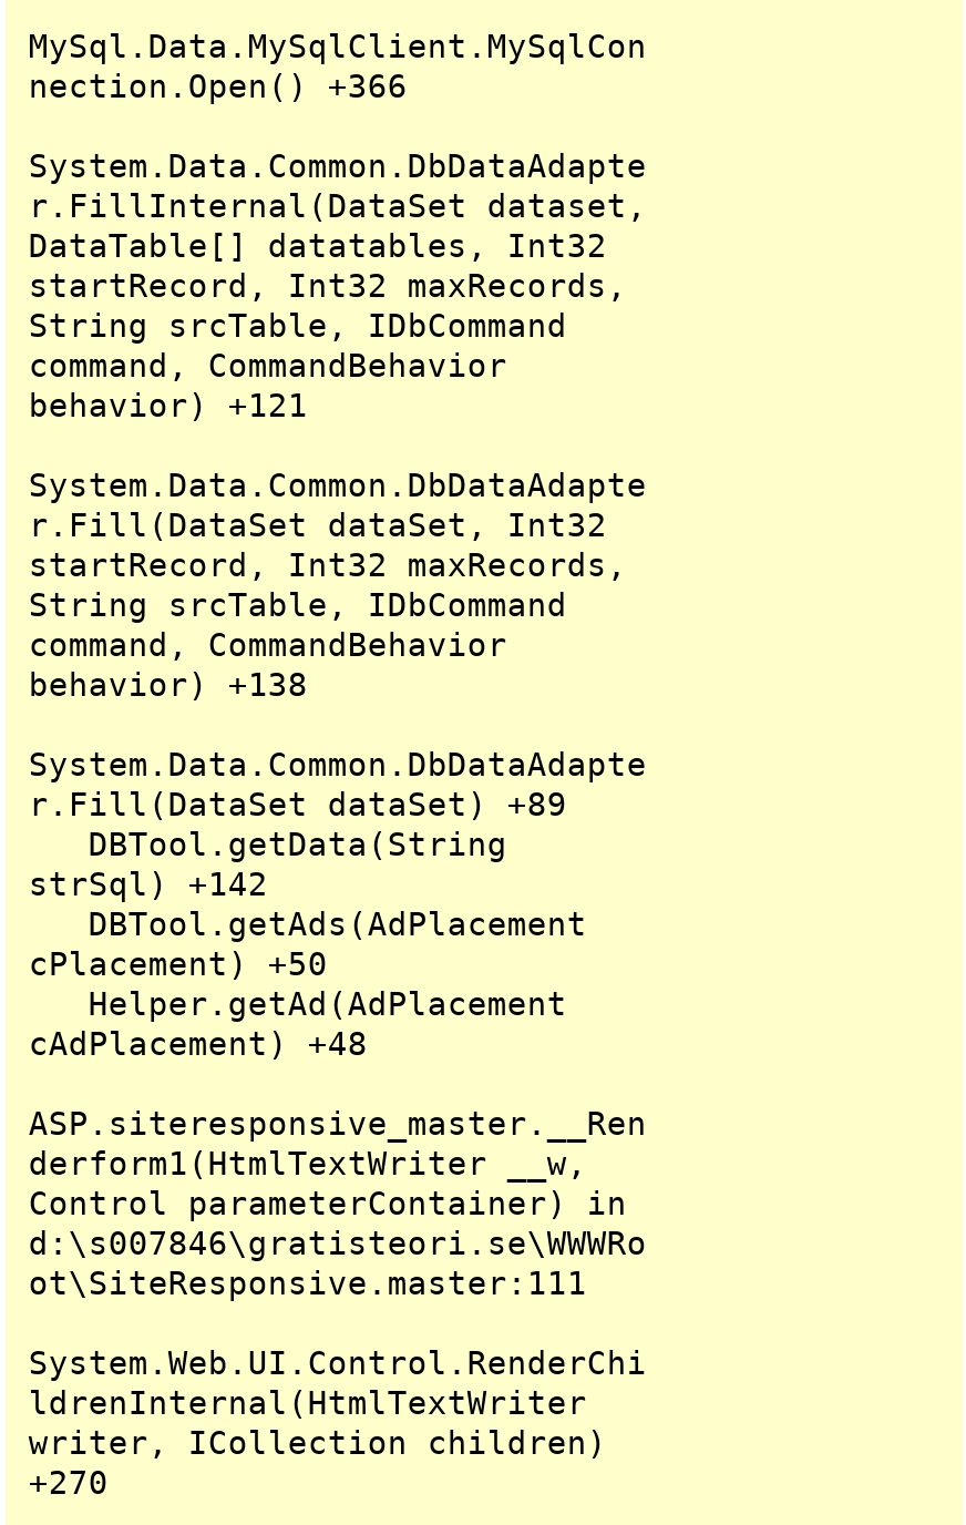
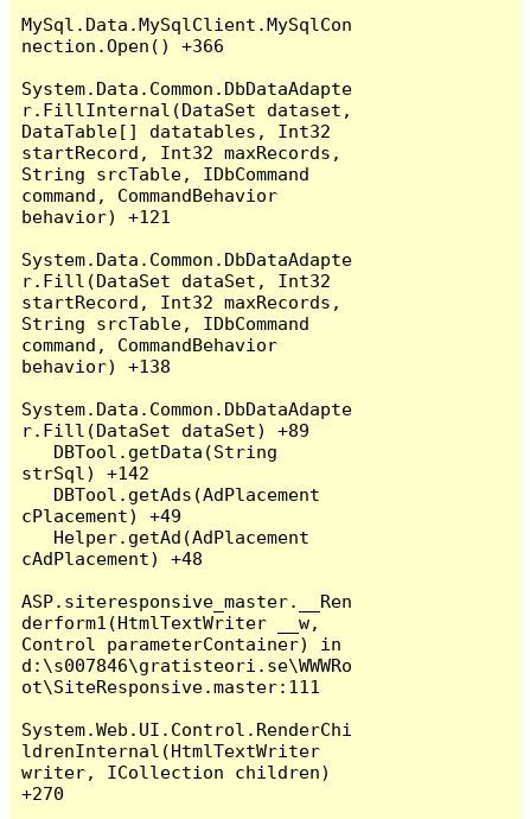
[28,944,327,982] cPlacement) +50 -> [22,506,182,526] cPlacement) +49

